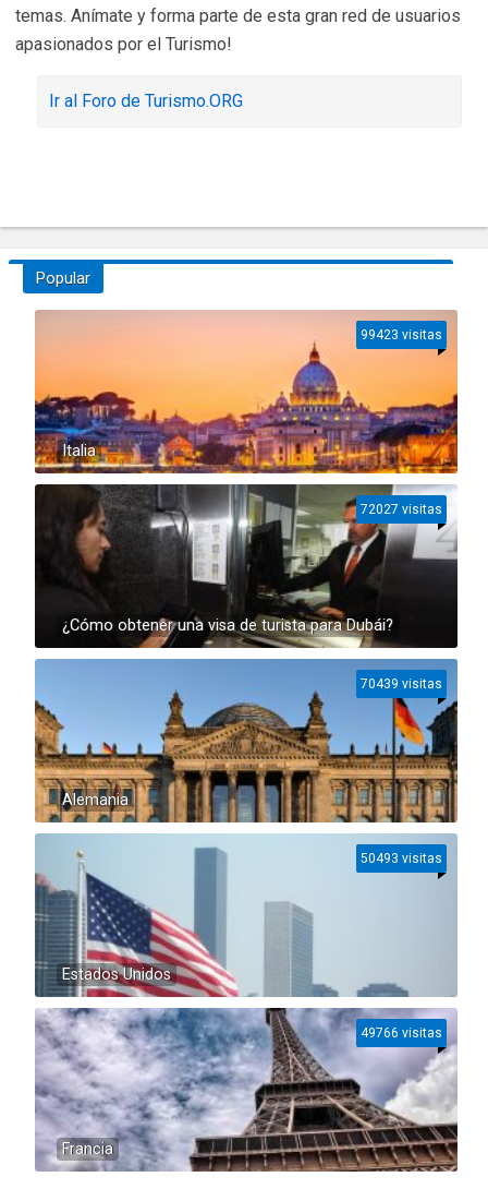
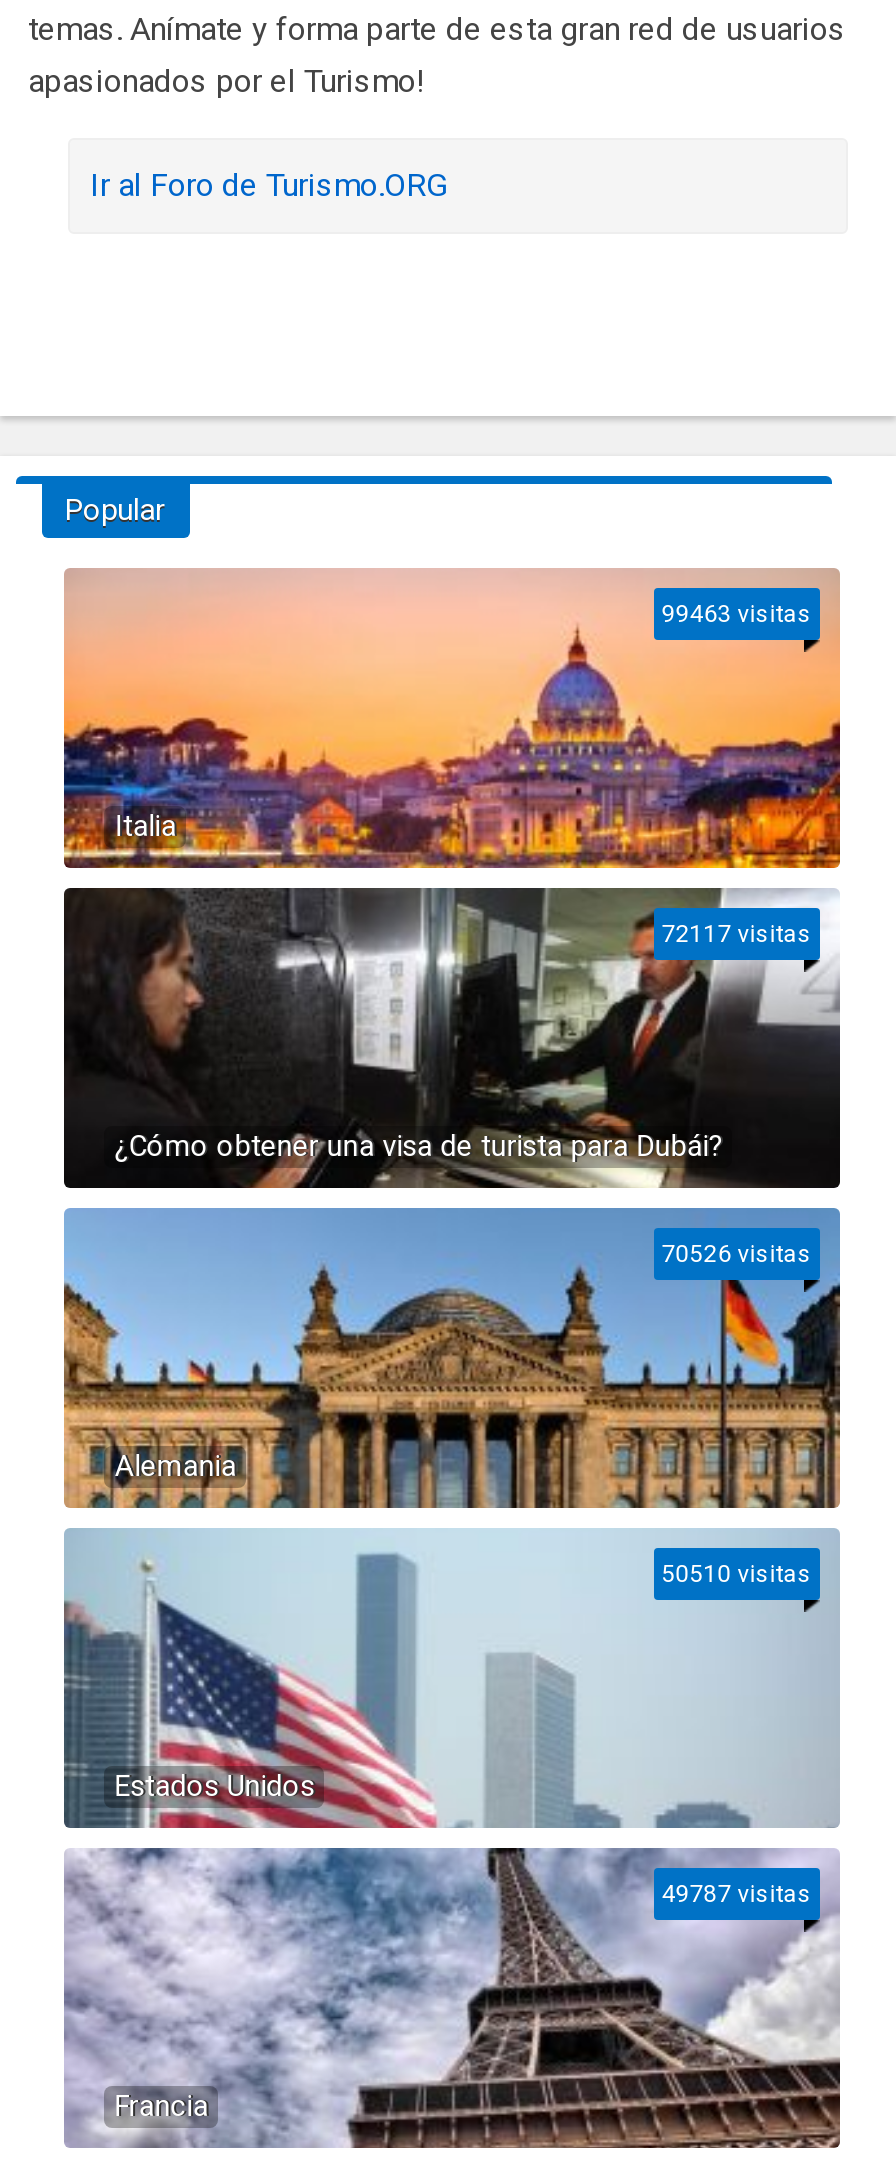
[360,327,442,343] 99423 visitas -> [662,600,812,628] 99463 visitas
[360,502,442,517] 72027 visitas -> [662,920,812,948] 72117 visitas
[360,676,442,692] 70439 visitas -> [662,1240,812,1268] 70526 visitas
[360,851,442,866] 50493 visitas -> [662,1560,812,1588] 50510 visitas
[360,1025,442,1041] 49766 visitas -> [662,1880,812,1908] 49787 visitas

